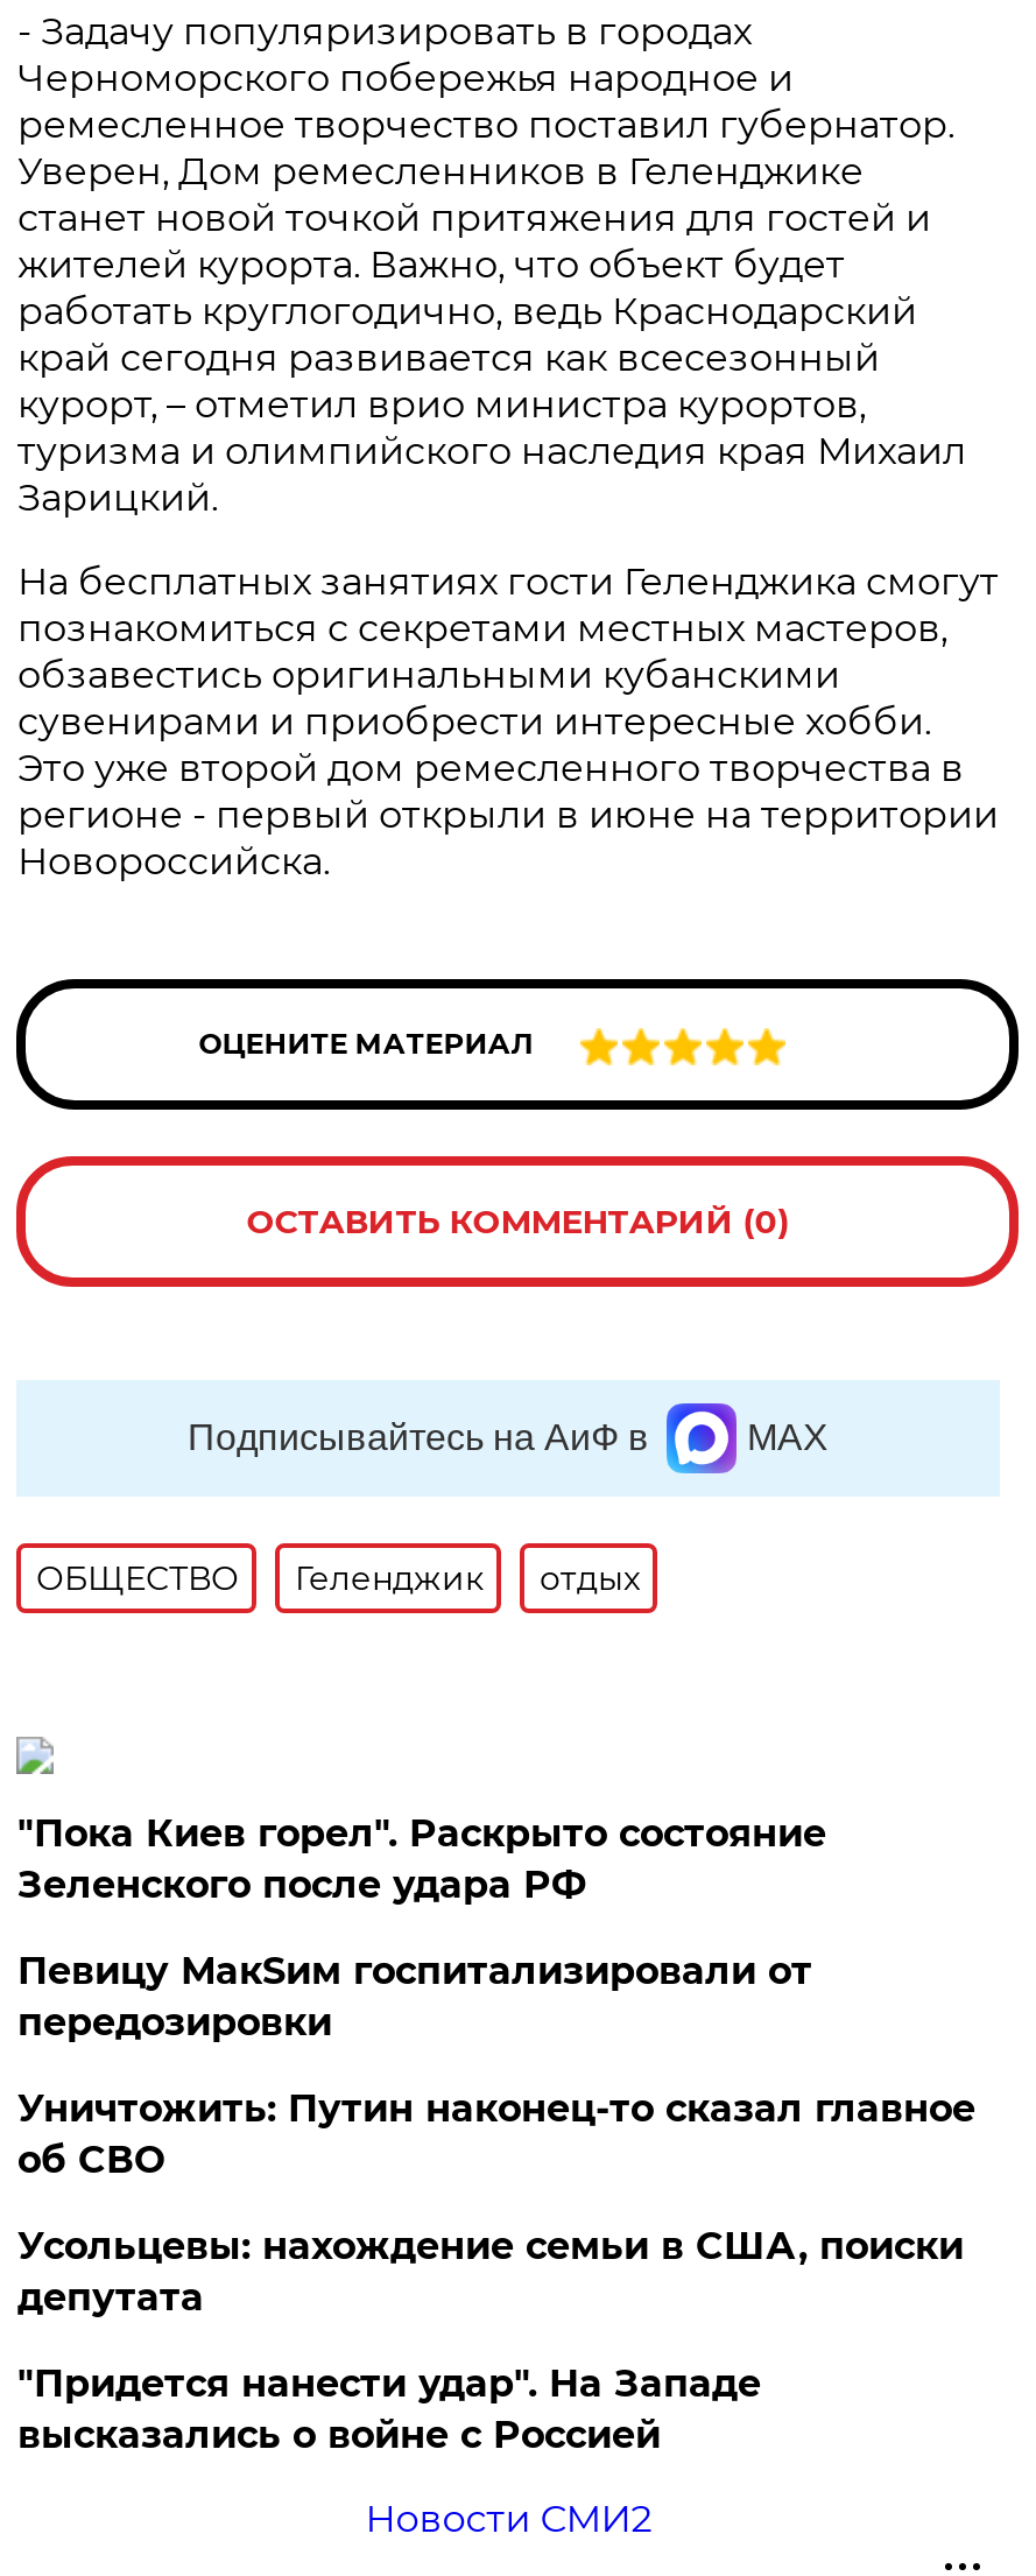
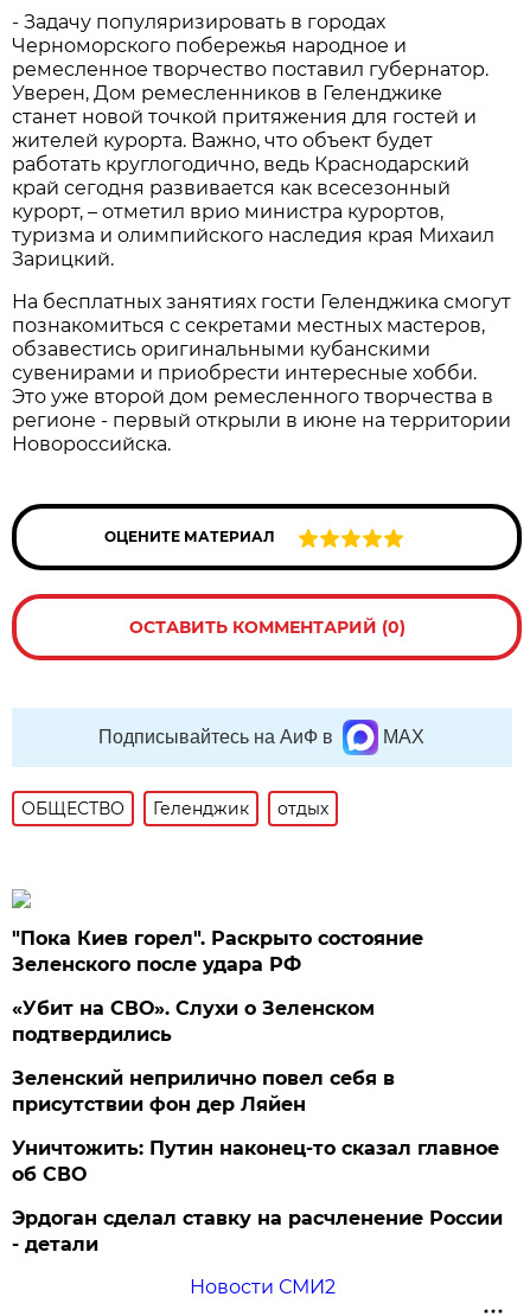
[17,1949,812,2044] Певицу МакSим госпитализировали от | передозировки -> [12,997,395,1116] «Убит на СВО». Слухи о Зеленском | подтвердились | Зеленский неприлично повел cебя в | присутствии фон дер Ляйен
moved [17,2086,975,2182] -> [12,1137,500,1186]: Уничтожить: Путин наконец-то сказал главное | об СВО
[17,2224,964,2457] Усольцевы: нахождение семьи в США, поиски | депутата | "Придется нанести удар". На Западе | высказались о войне с Россией -> [12,1207,503,1256] Эрдоган сделал ставку на расчленение России | - детали

